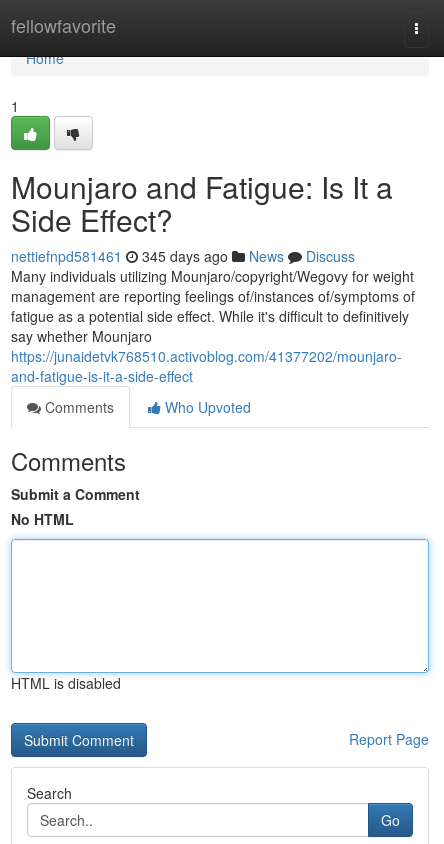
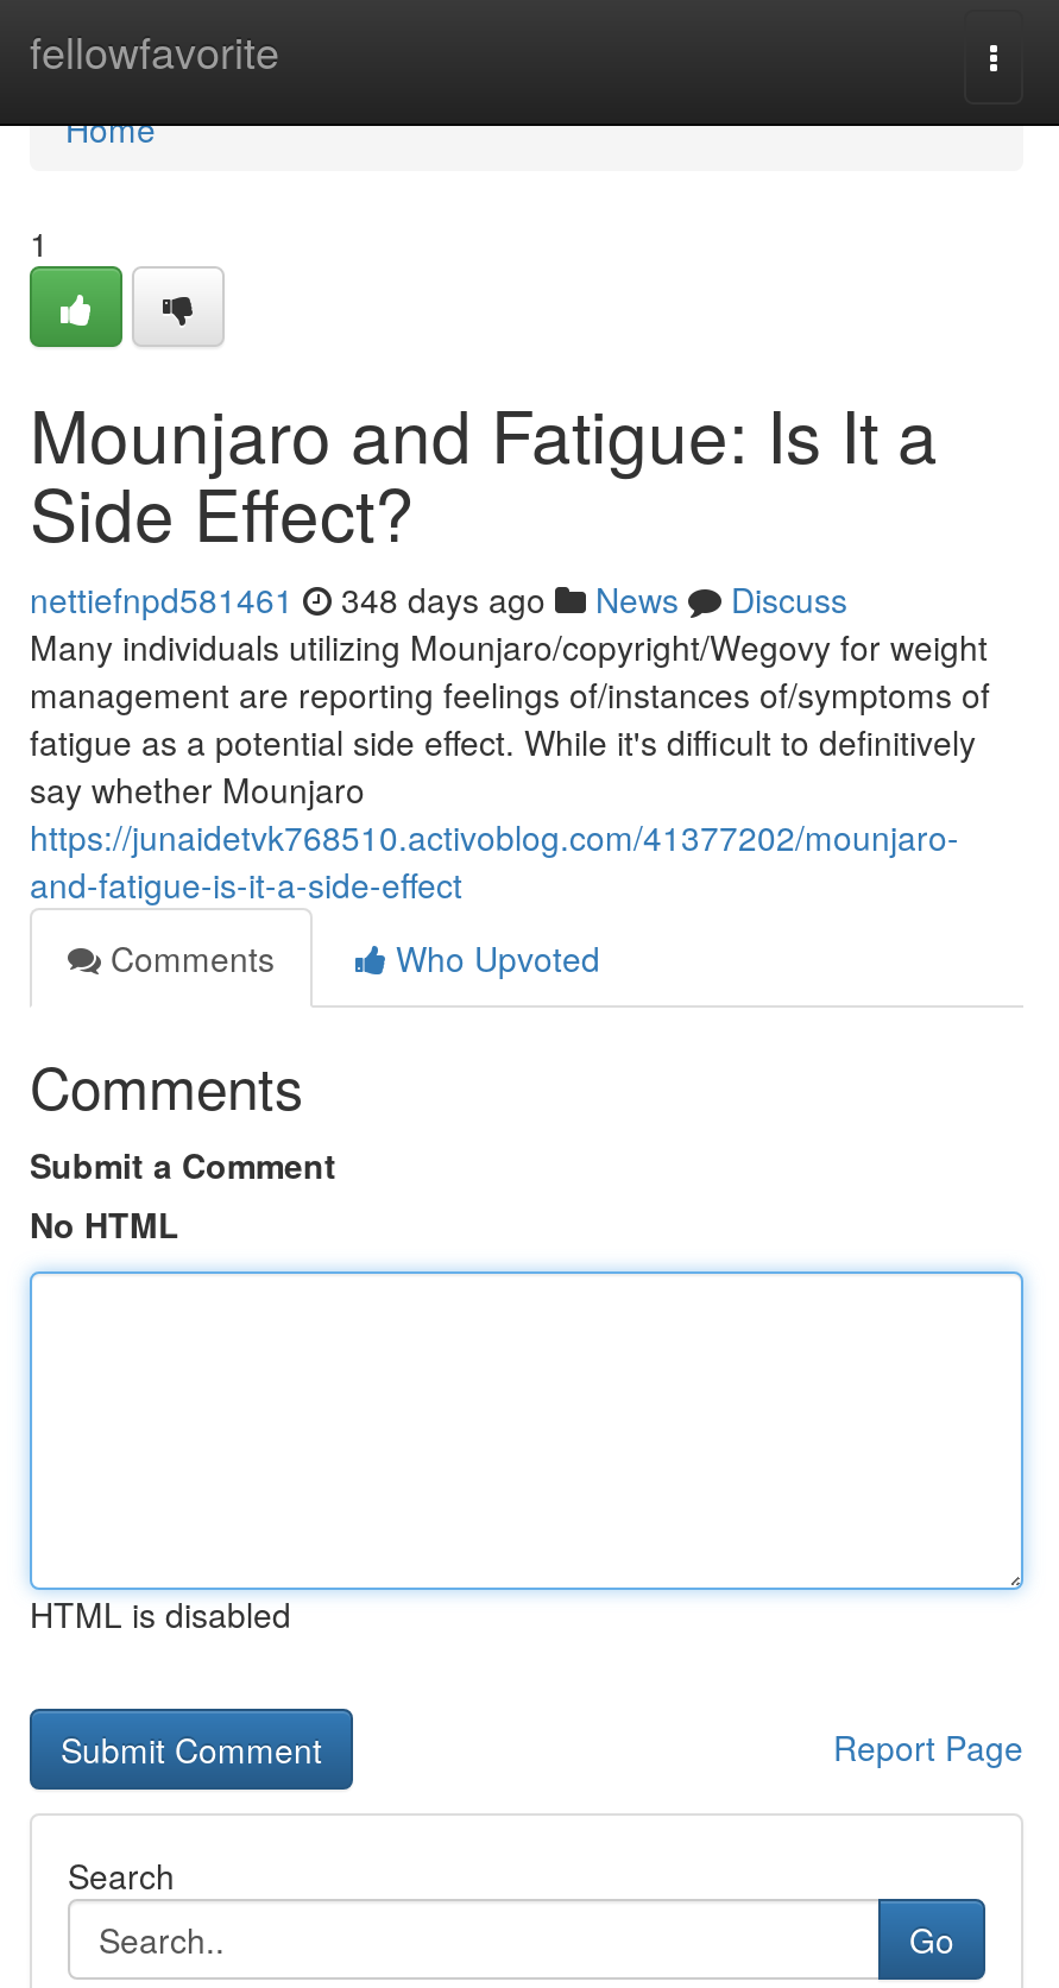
[11,246,355,266] nettiefnpd581461 345 days ago News Discuss -> [30,575,847,623] nettiefnpd581461 348 days ago News Discuss

